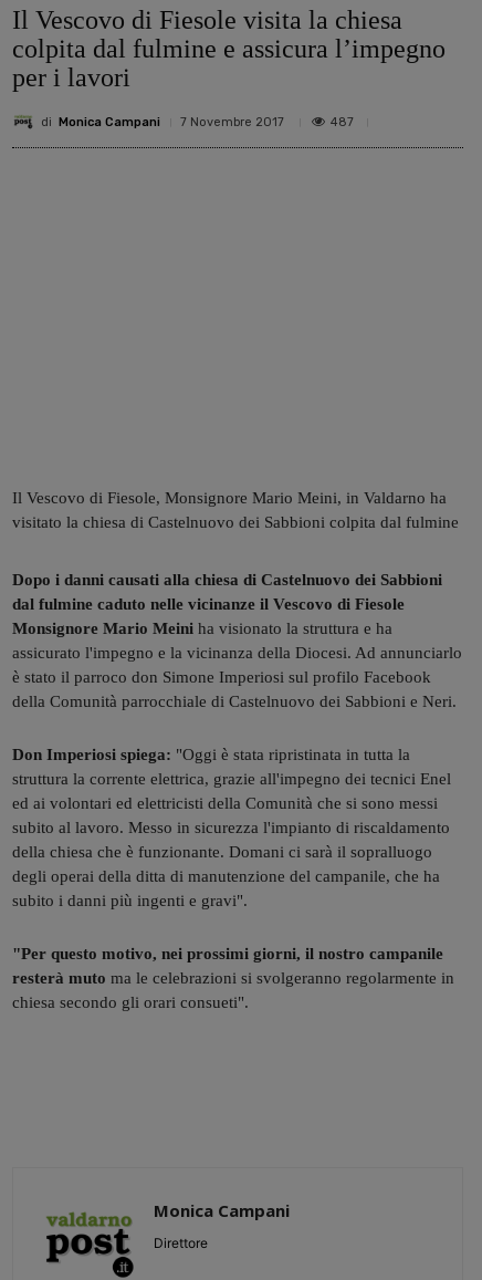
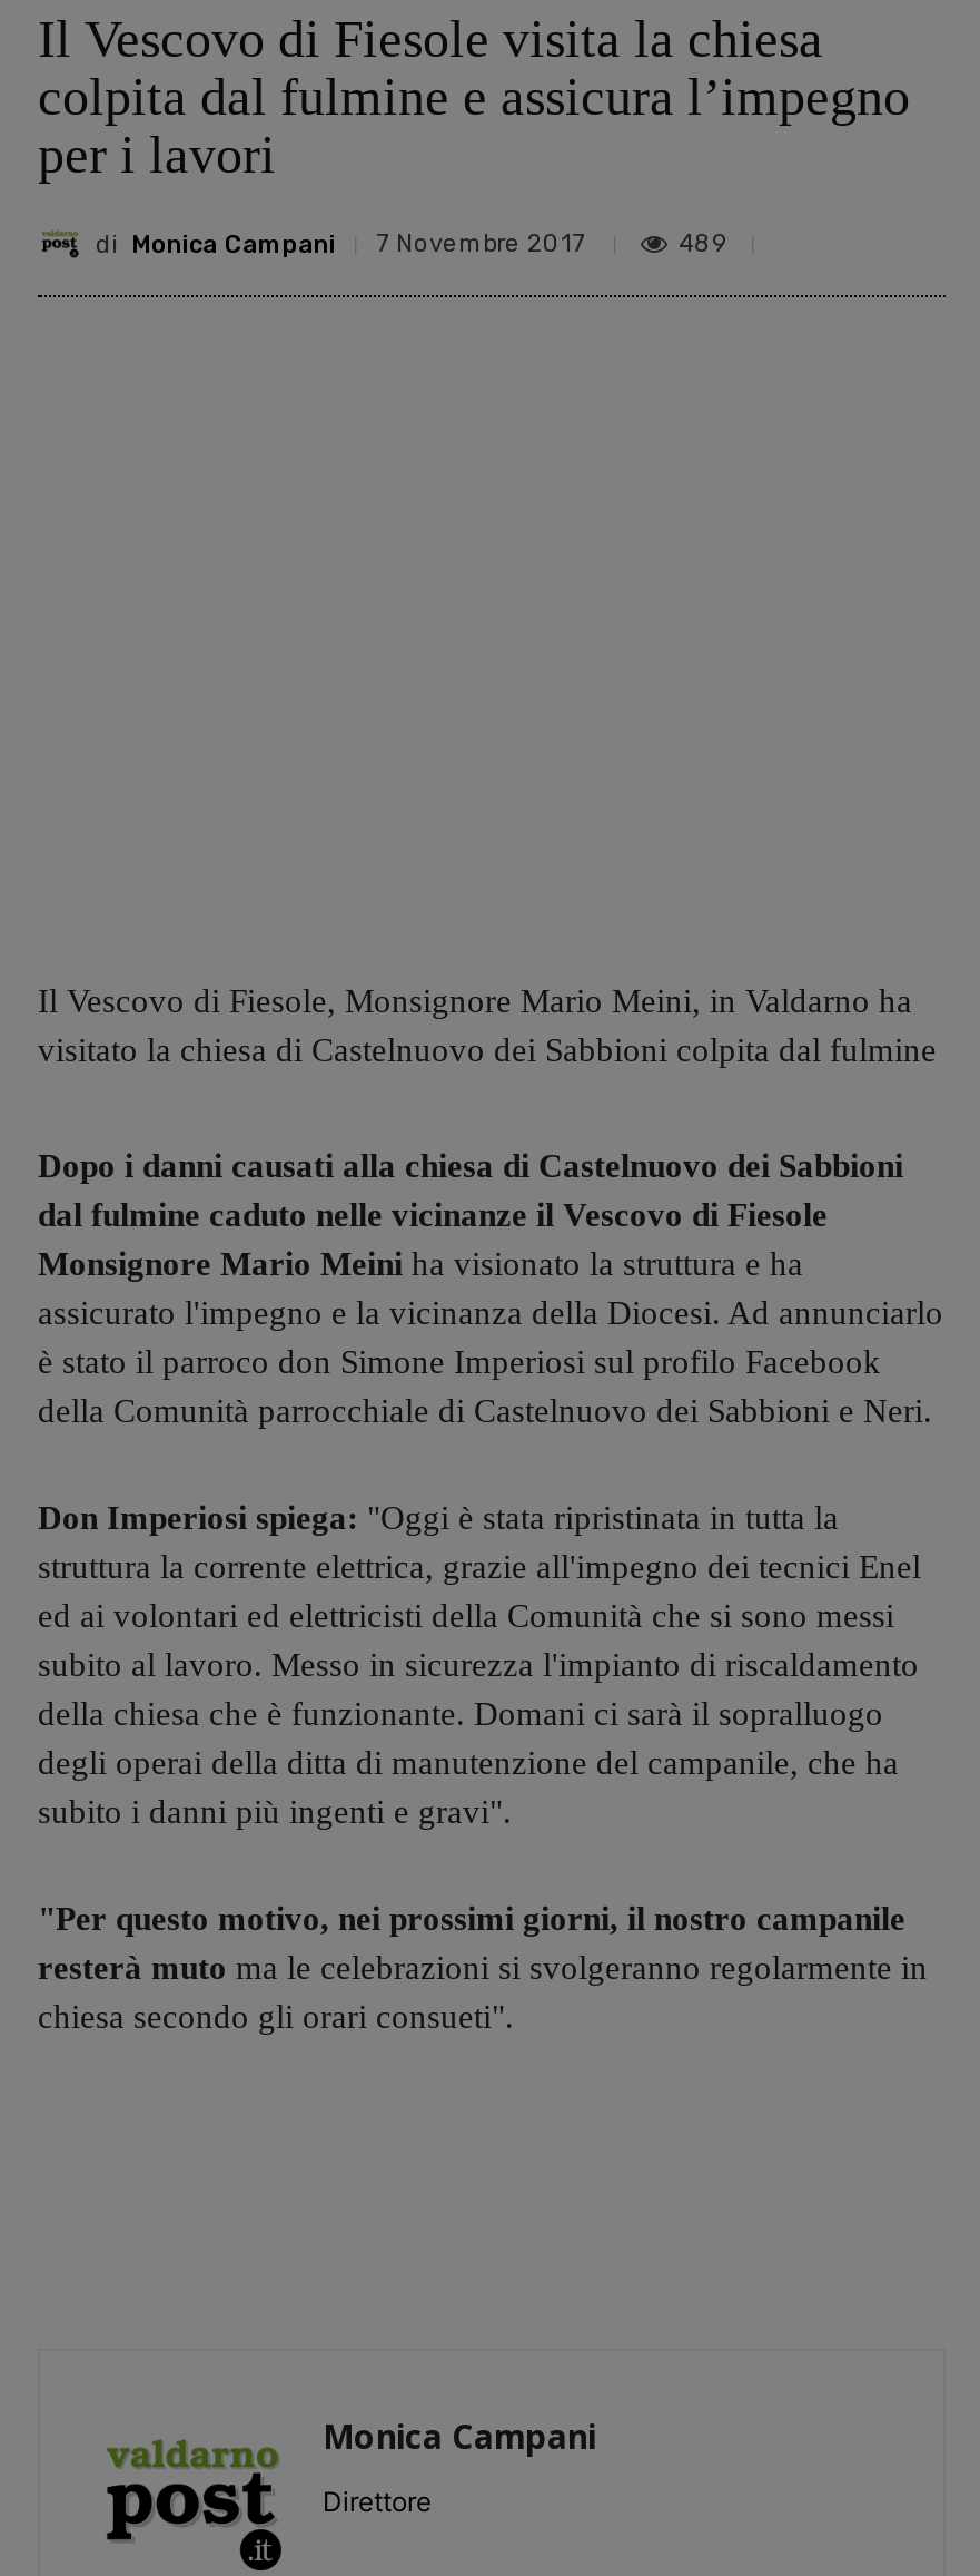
[331,115,354,129] 487 -> [679,230,727,259] 489

